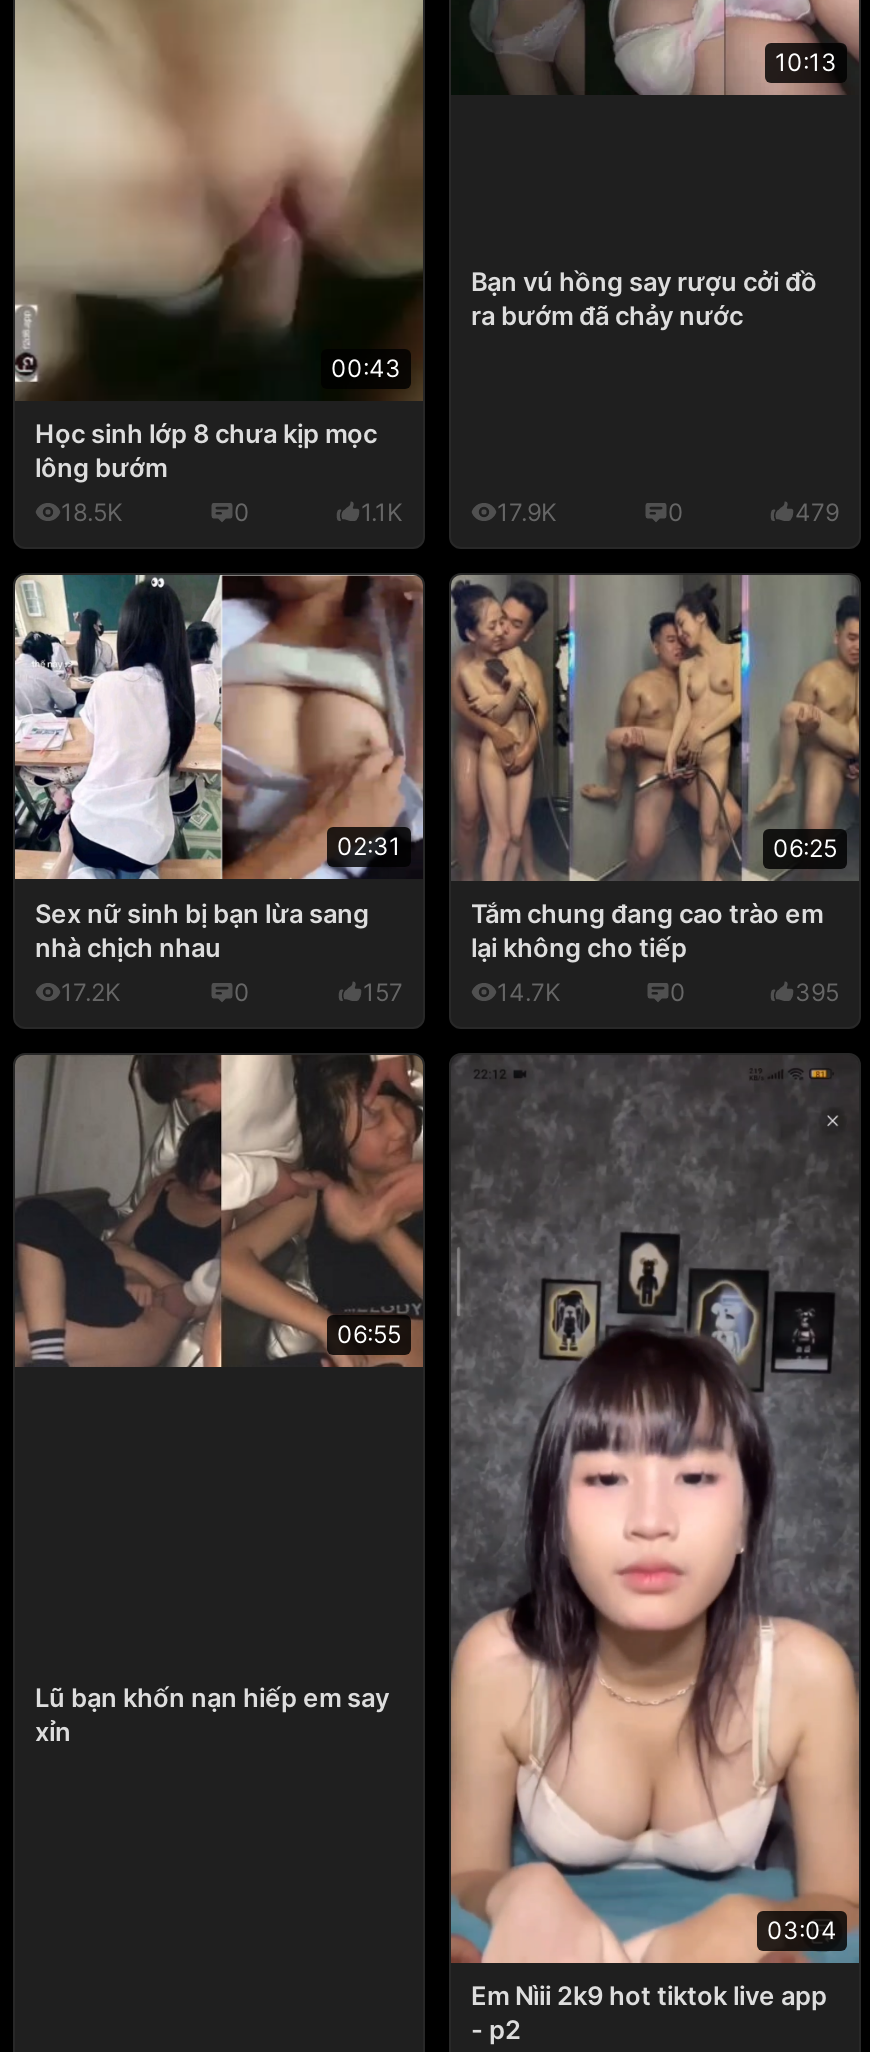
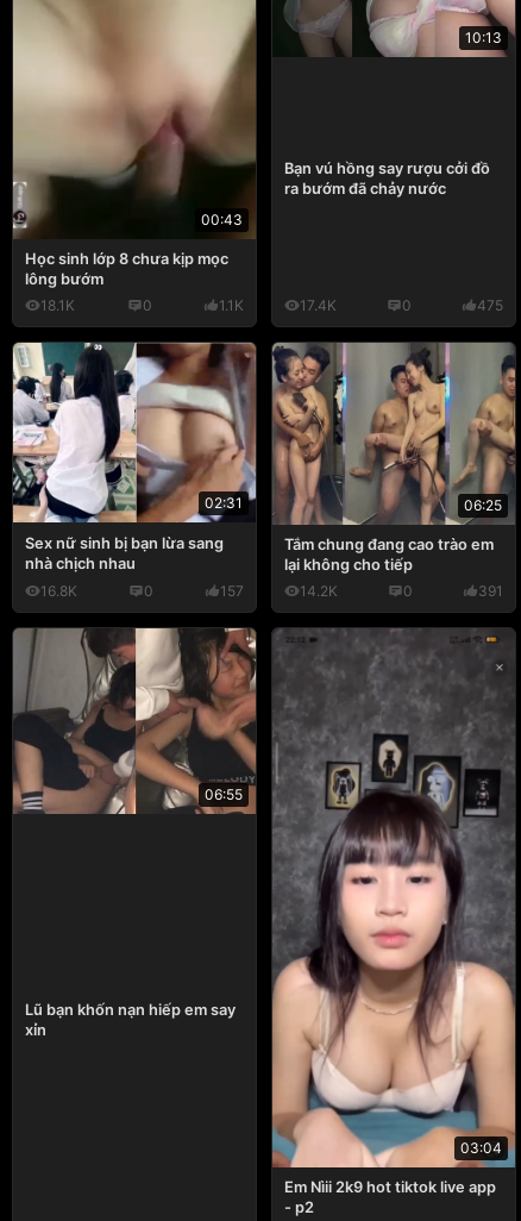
[61,498,123,528] 18.5K -> [40,296,75,314] 18.1K
[497,498,557,528] 17.9K -> [300,296,337,314] 17.4K
[795,498,839,528] 479 -> [477,296,503,314] 475
[61,978,121,1008] 17.2K -> [40,582,77,600] 16.8K
[497,978,561,1008] 14.7K -> [300,582,338,600] 14.2K
[795,978,839,1008] 395 -> [478,582,503,600] 391

